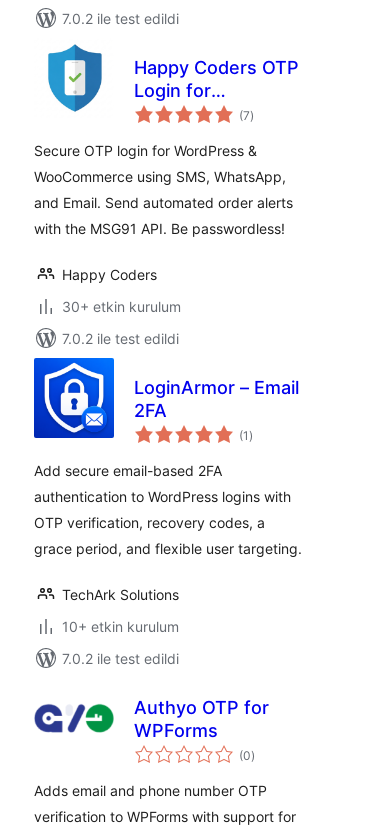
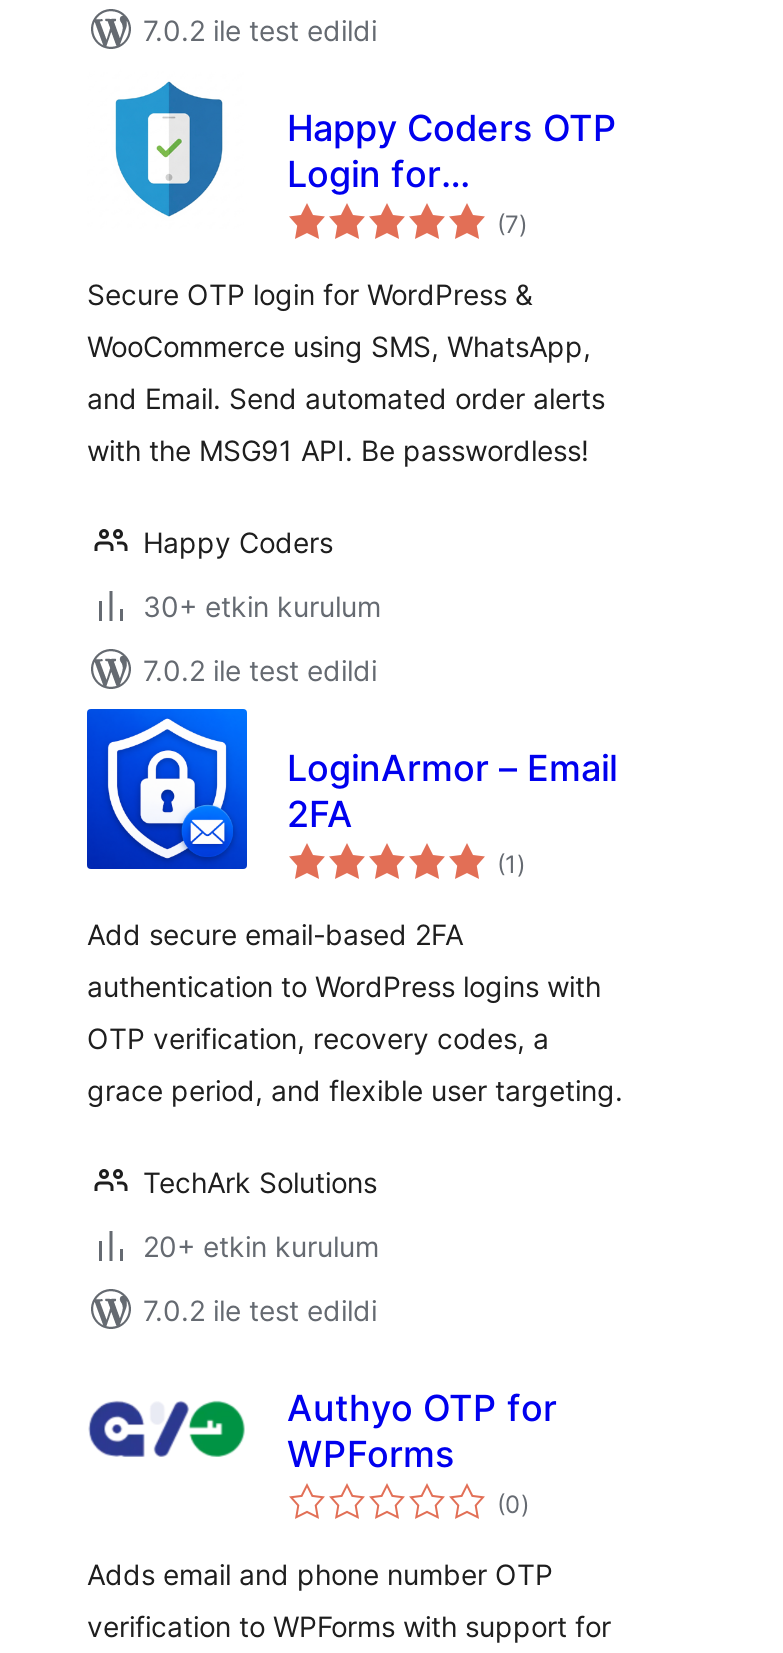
[62,618,179,635] 10+ etkin kurulum -> [143,1229,379,1263] 20+ etkin kurulum

